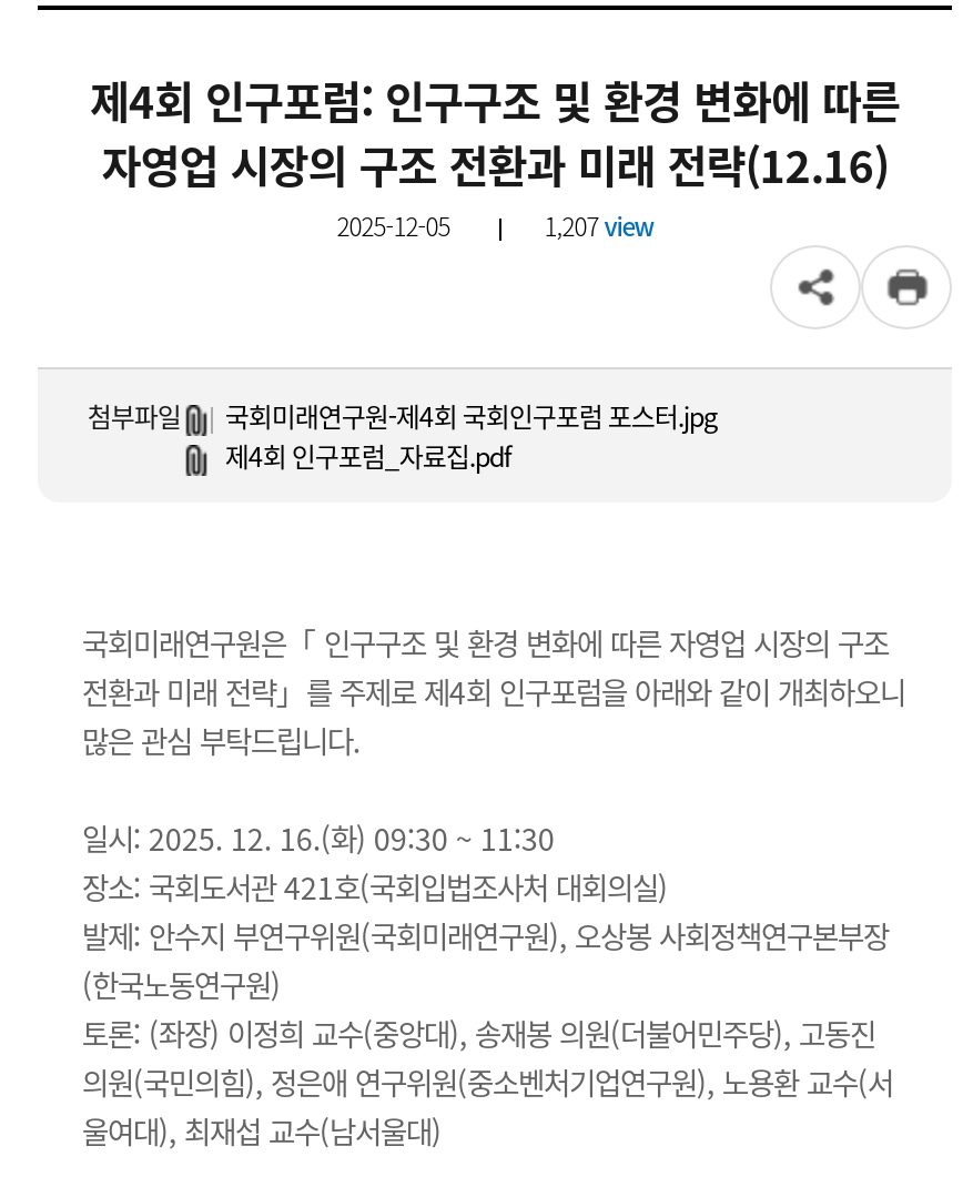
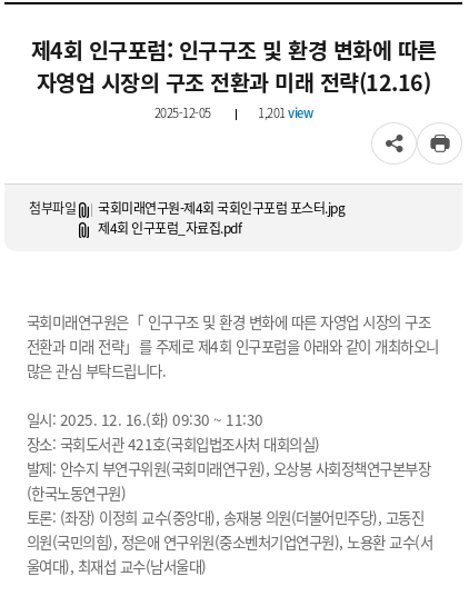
[544,208,653,245] 1,207view -> [258,104,313,122] 1,201view

